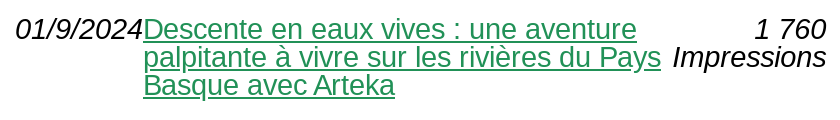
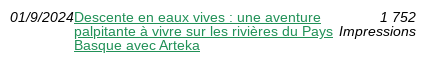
[754,13,826,45] 1 760 -> [380,9,416,25] 1 752

